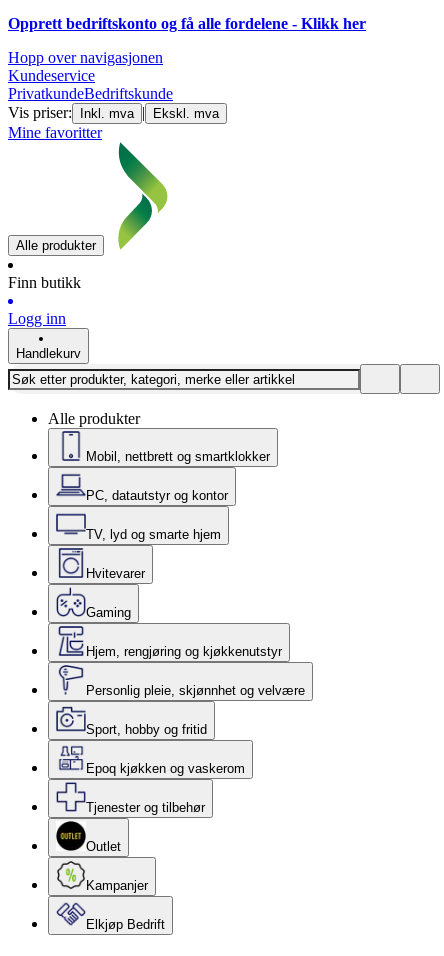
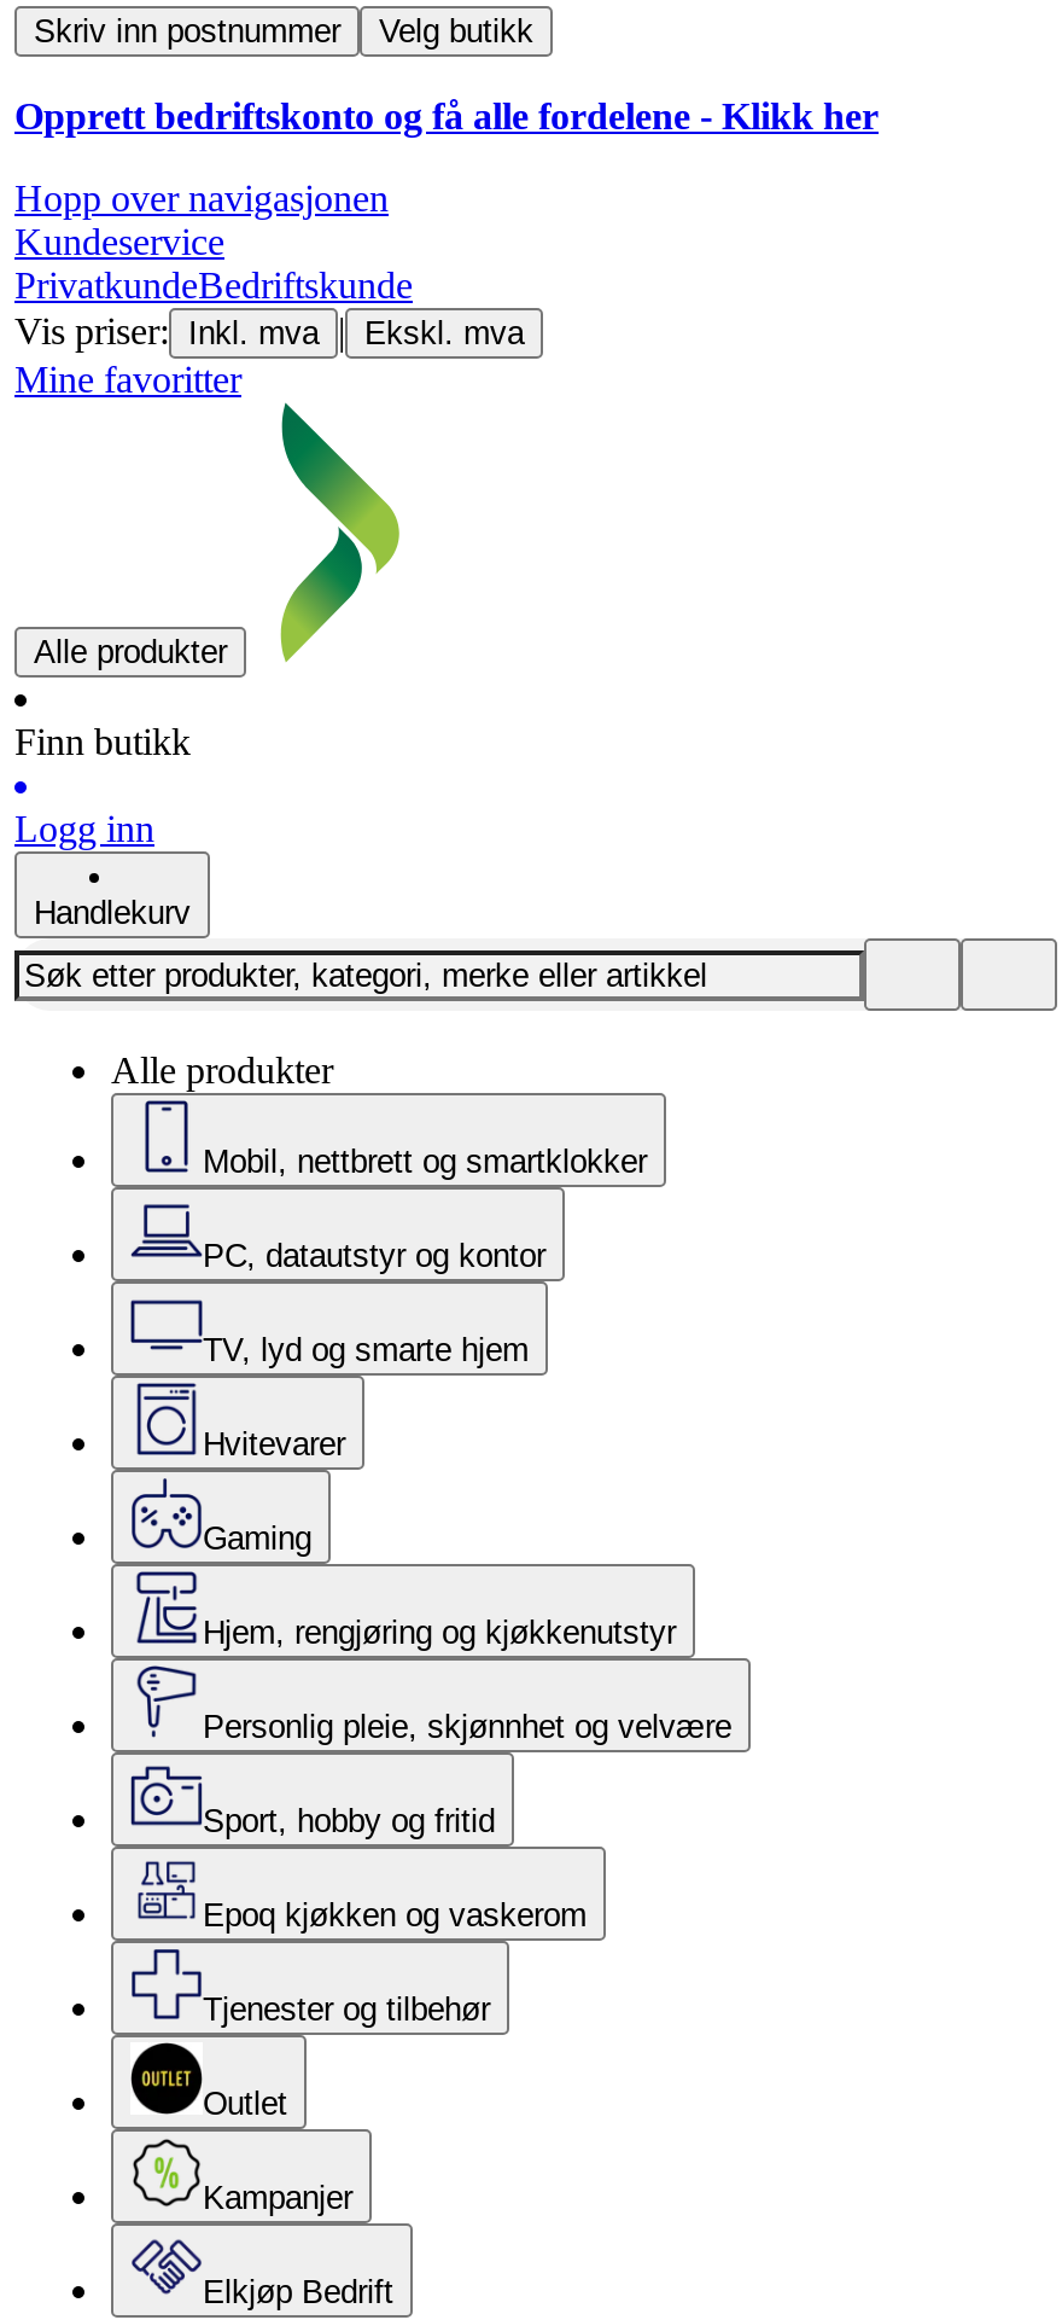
none -> [34,13,533,50] Skriv inn postnummer | Velg butikk

